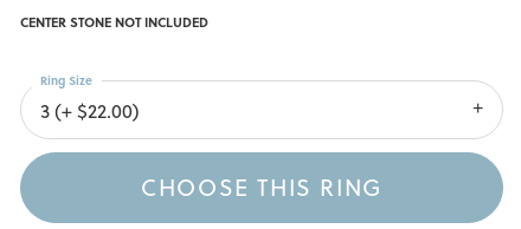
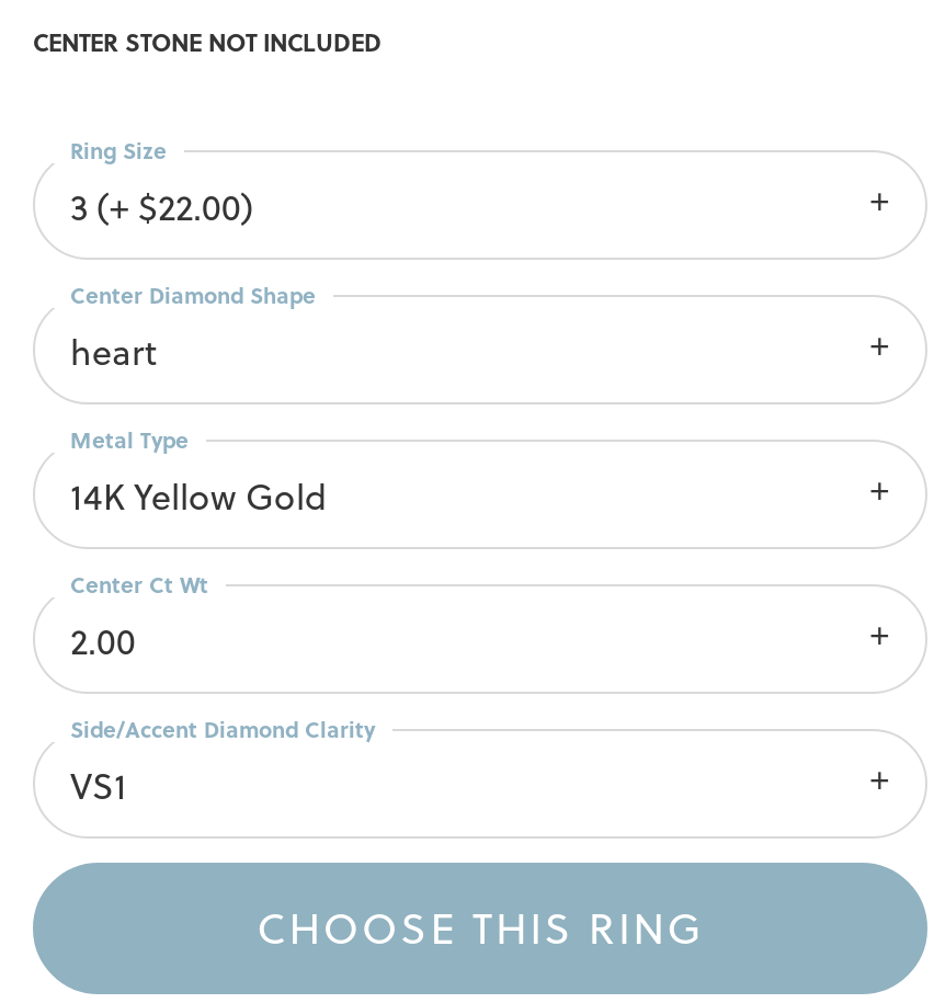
none -> [70,328,158,377] heart
none -> [70,280,316,311] Center Diamond Shape
none -> [70,473,327,521] 14K Yellow Gold
none -> [70,425,189,456] Metal Type
none -> [70,618,136,666] 2.00
none -> [70,570,208,600] Center Ct Wt
none -> [70,762,127,811] VS1
none -> [70,714,375,745] Side/Accent Diamond Clarity

